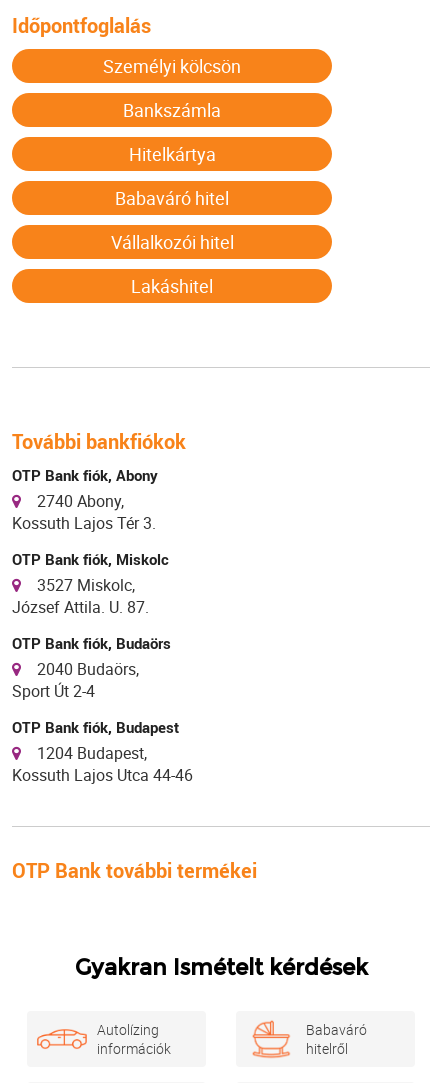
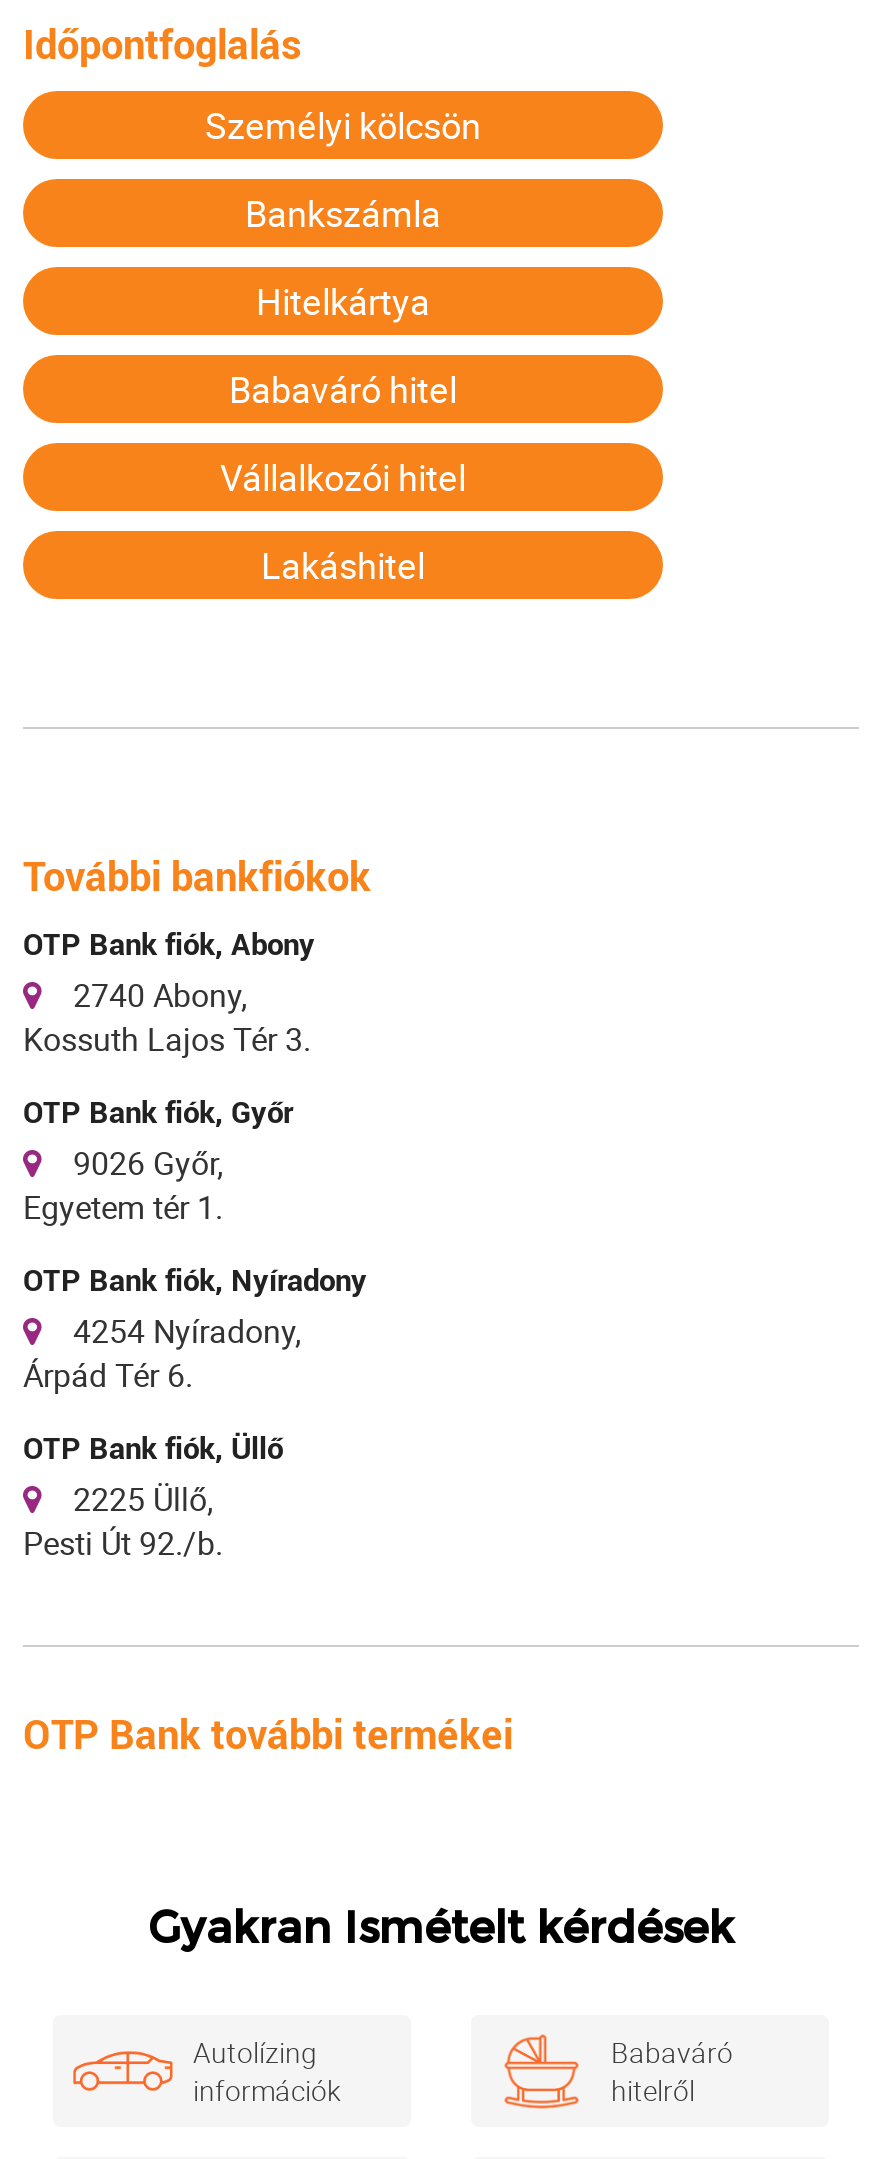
[12,549,169,618] OTP Bank fiók, Miskolc | 3527 Miskolc, | József Attila. U. 87. -> [23,1091,293,1229] OTP Bank fiók, Győr | 9026 Győr, | Egyetem tér 1.
[12,633,171,702] OTP Bank fiók, Budaörs | 2040 Budaörs, | Sport Út 2-4 -> [23,1259,367,1397] OTP Bank fiók, Nyíradony | 4254 Nyíradony, | Árpád Tér 6.
[12,717,193,786] OTP Bank fiók, Budapest | 1204 Budapest, | Kossuth Lajos Utca 44-46 -> [23,1427,283,1565] OTP Bank fiók, Üllő | 2225 Üllő, | Pesti Út 92./b.

